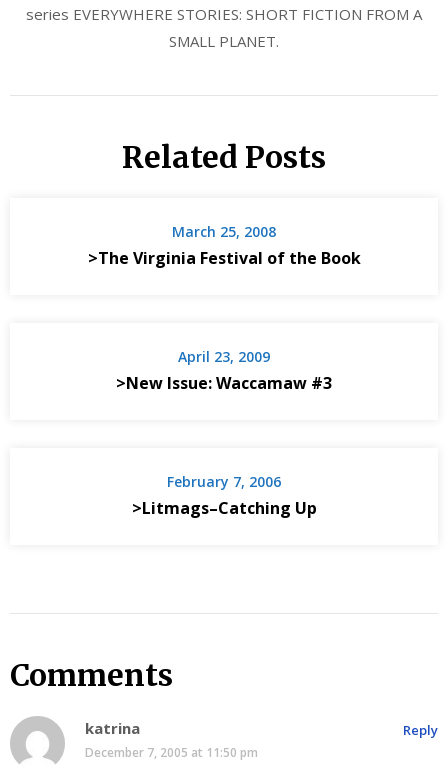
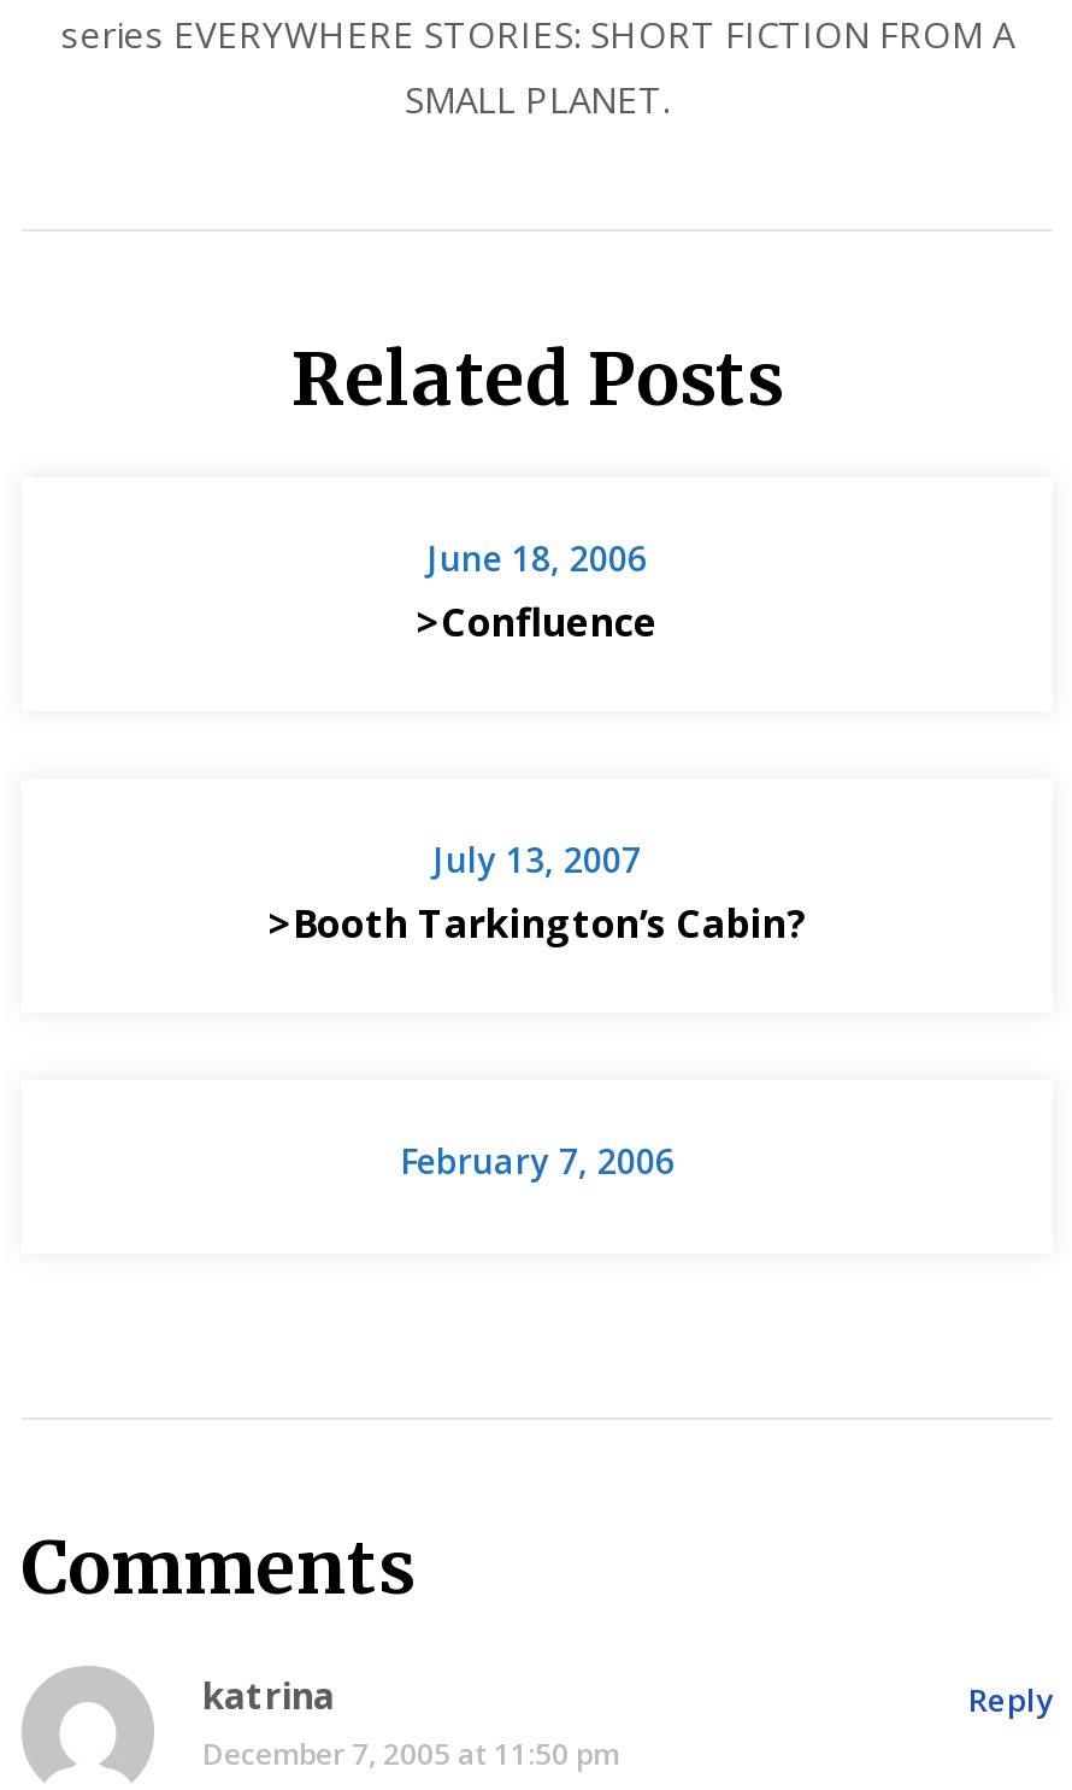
[87,222,360,269] March 25, 2008 | >The Virginia Festival of the Book -> [417,536,658,649] June 18, 2006 | >Confluence
[116,347,332,394] April 23, 2009 | >New Issue: Waccamaw #3 -> [269,837,806,950] July 13, 2007 | >Booth Tarkington’s Cabin?
[131,497,316,519] >Litmags–Catching Up -> none

